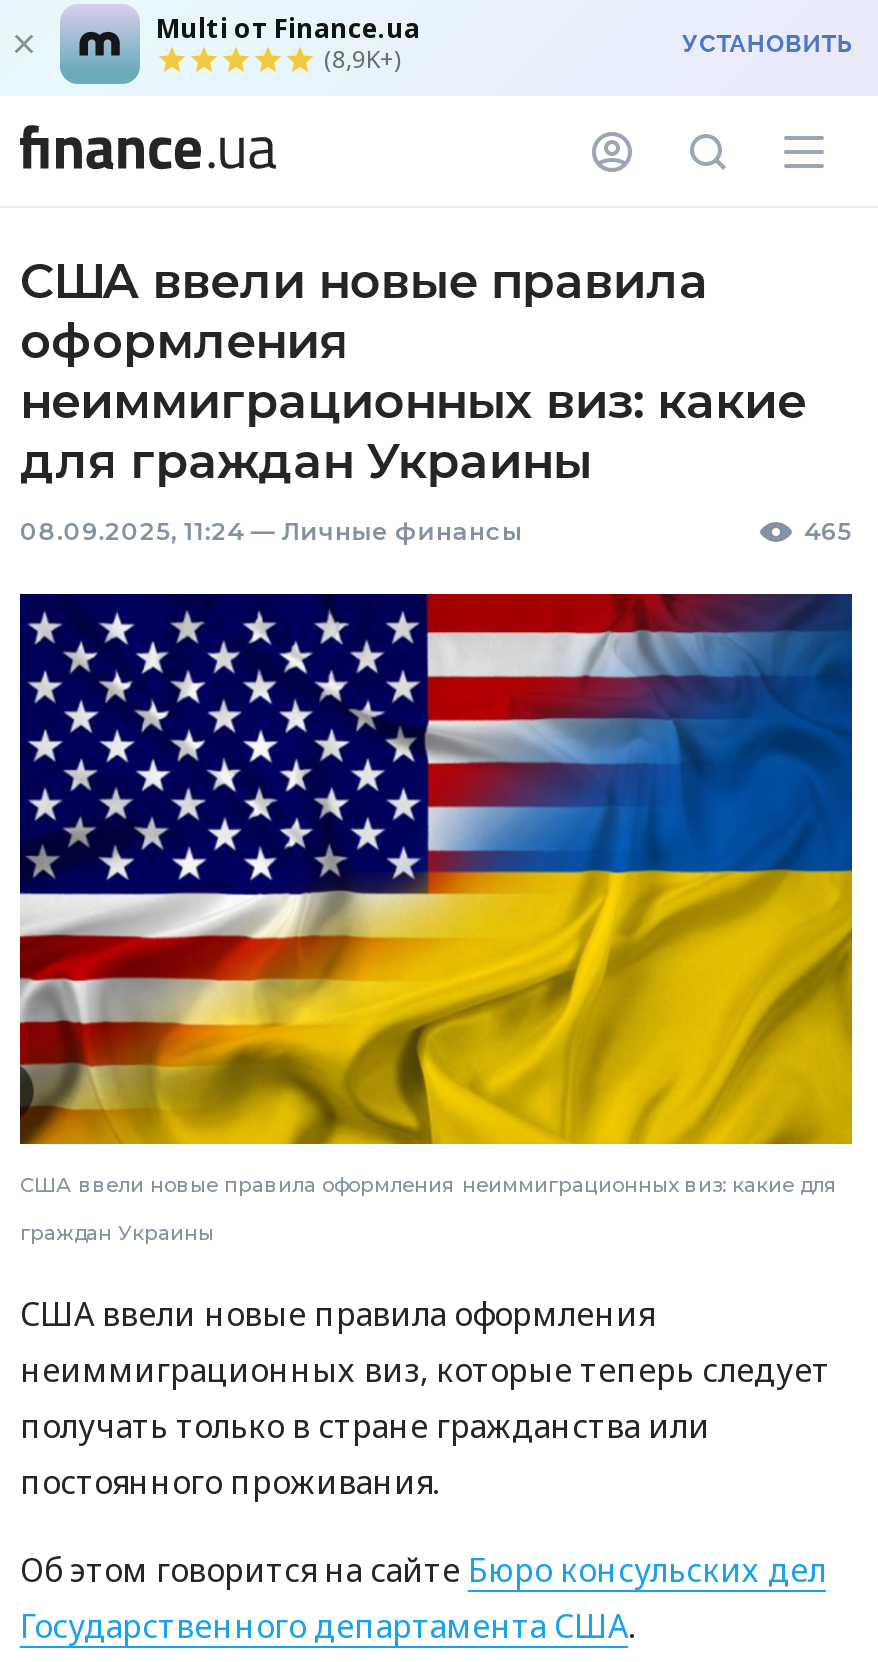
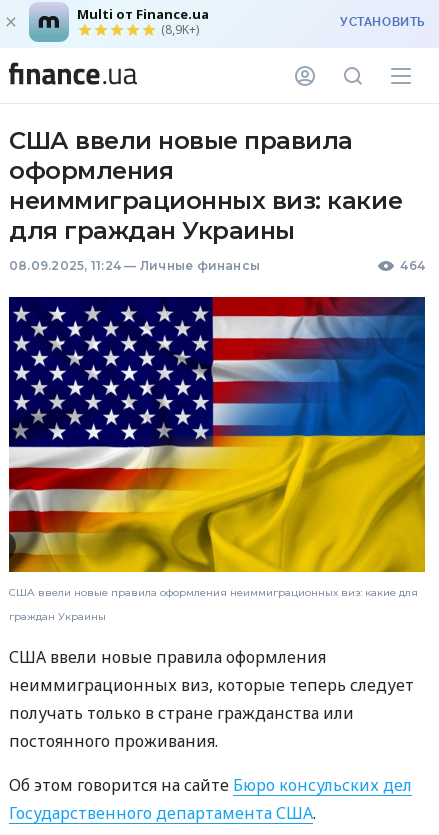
[805,516,852,546] 465 -> [400,258,425,273] 464

